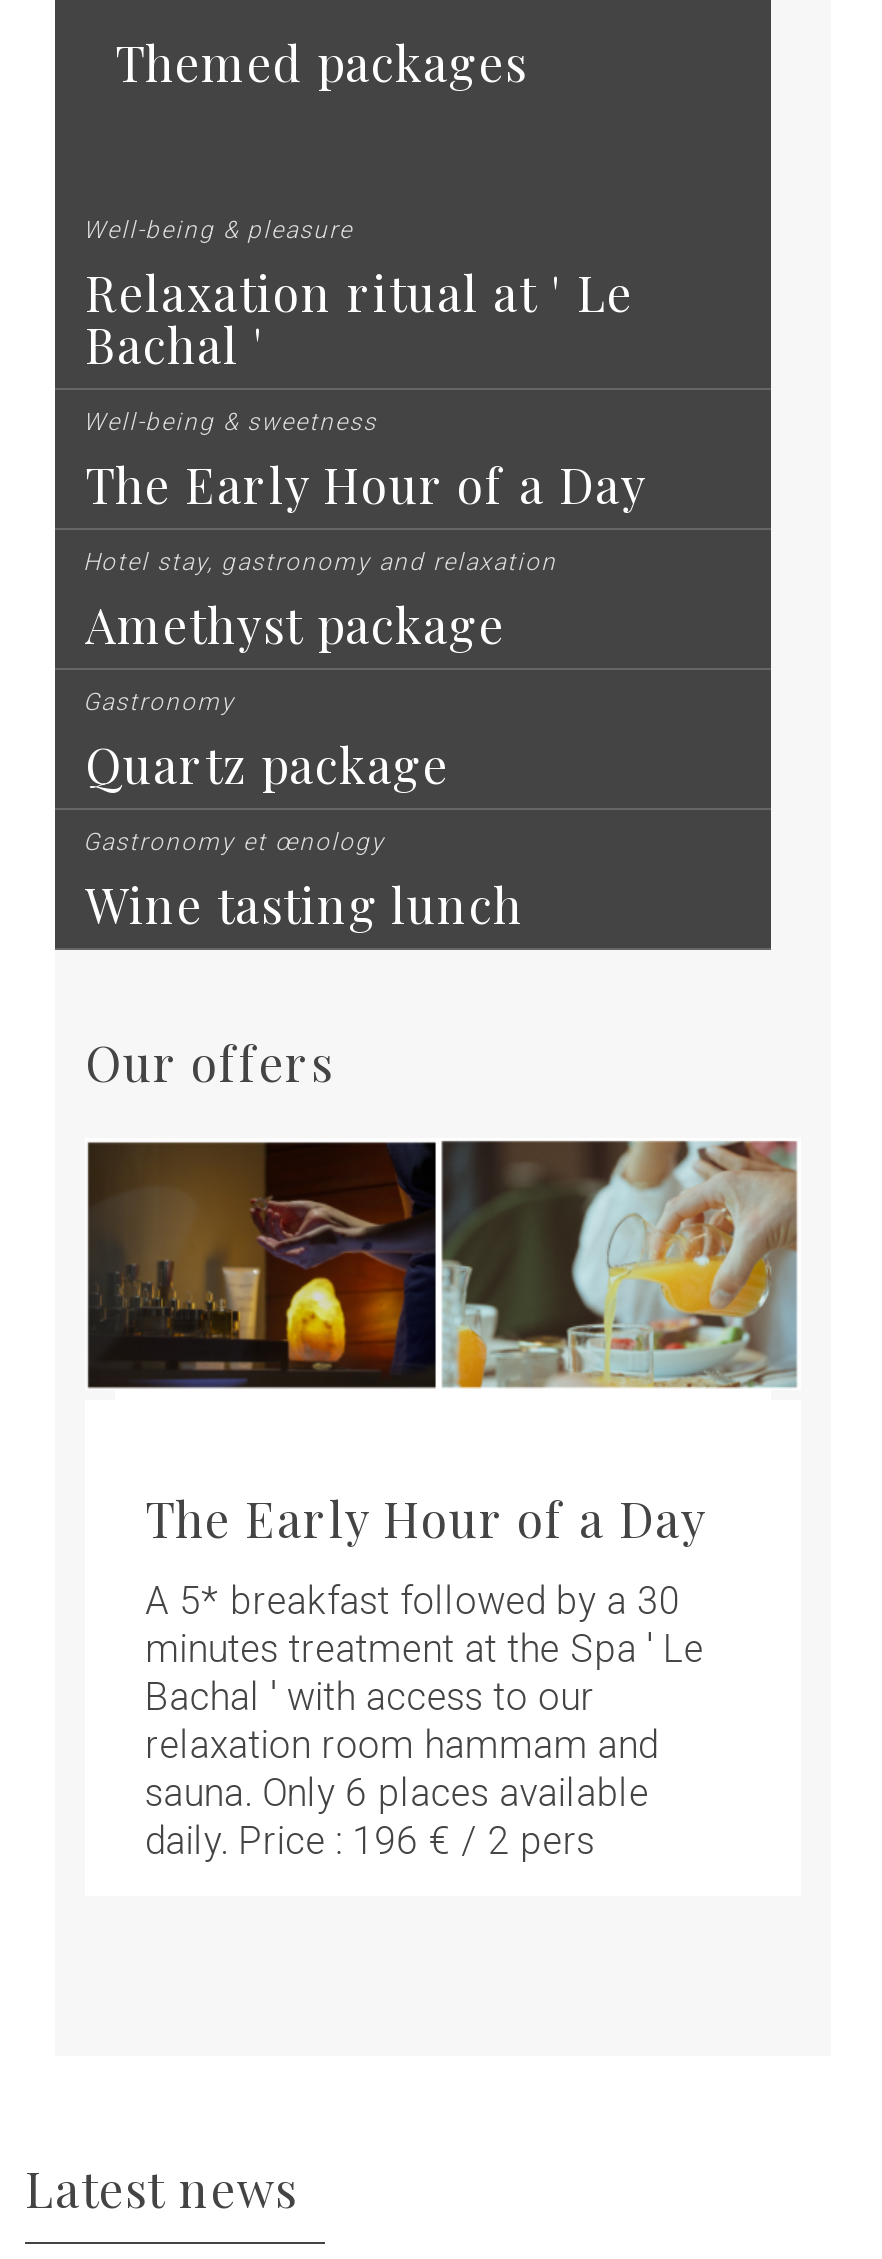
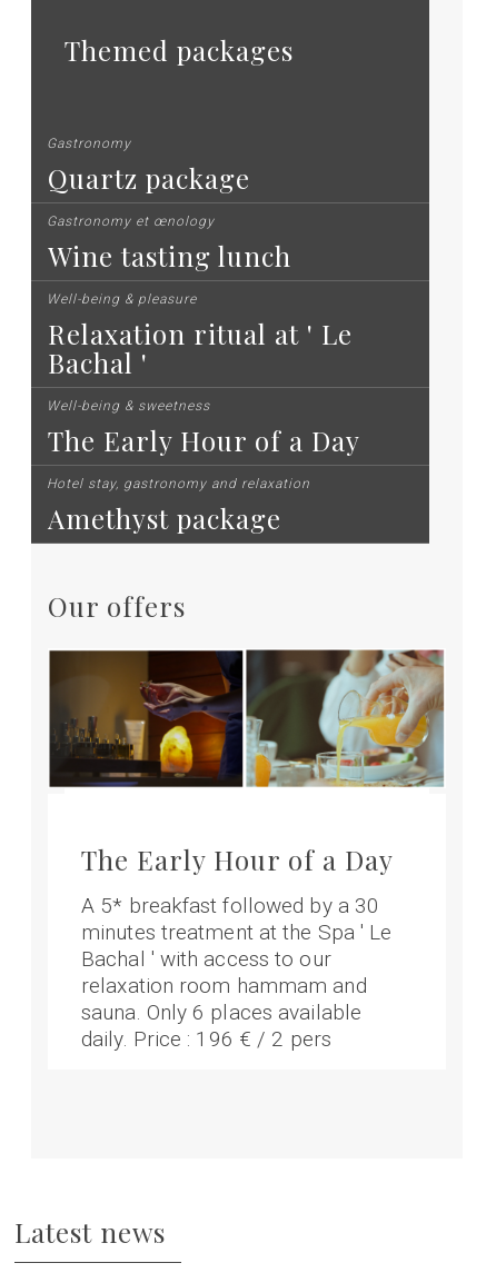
moved [83,215,647,655] -> [47,291,360,535]: Well-being & pleasure | Relaxation ritual at ' Le | Bachal ' | Well-being & sweetness | The Early Hour of a Day | Hotel stay, gastronomy and relaxation | Amethyst package
moved [83,687,523,935] -> [47,135,291,273]: Gastronomy | Quartz package | Gastronomy et œnology | Wine tasting lunch

